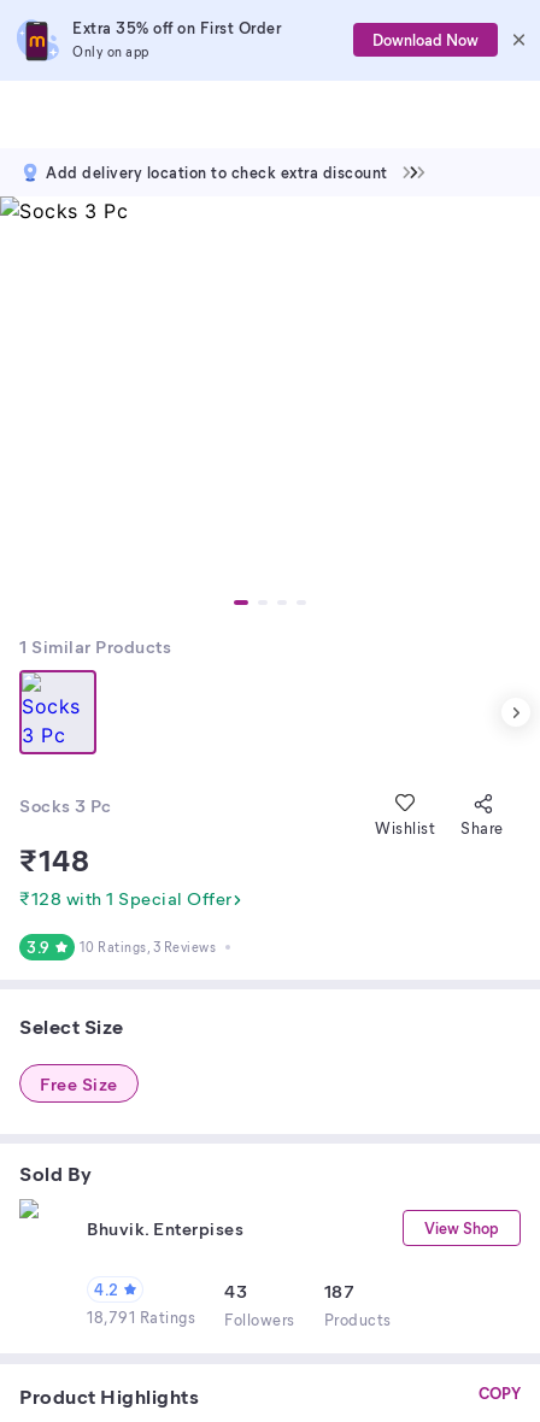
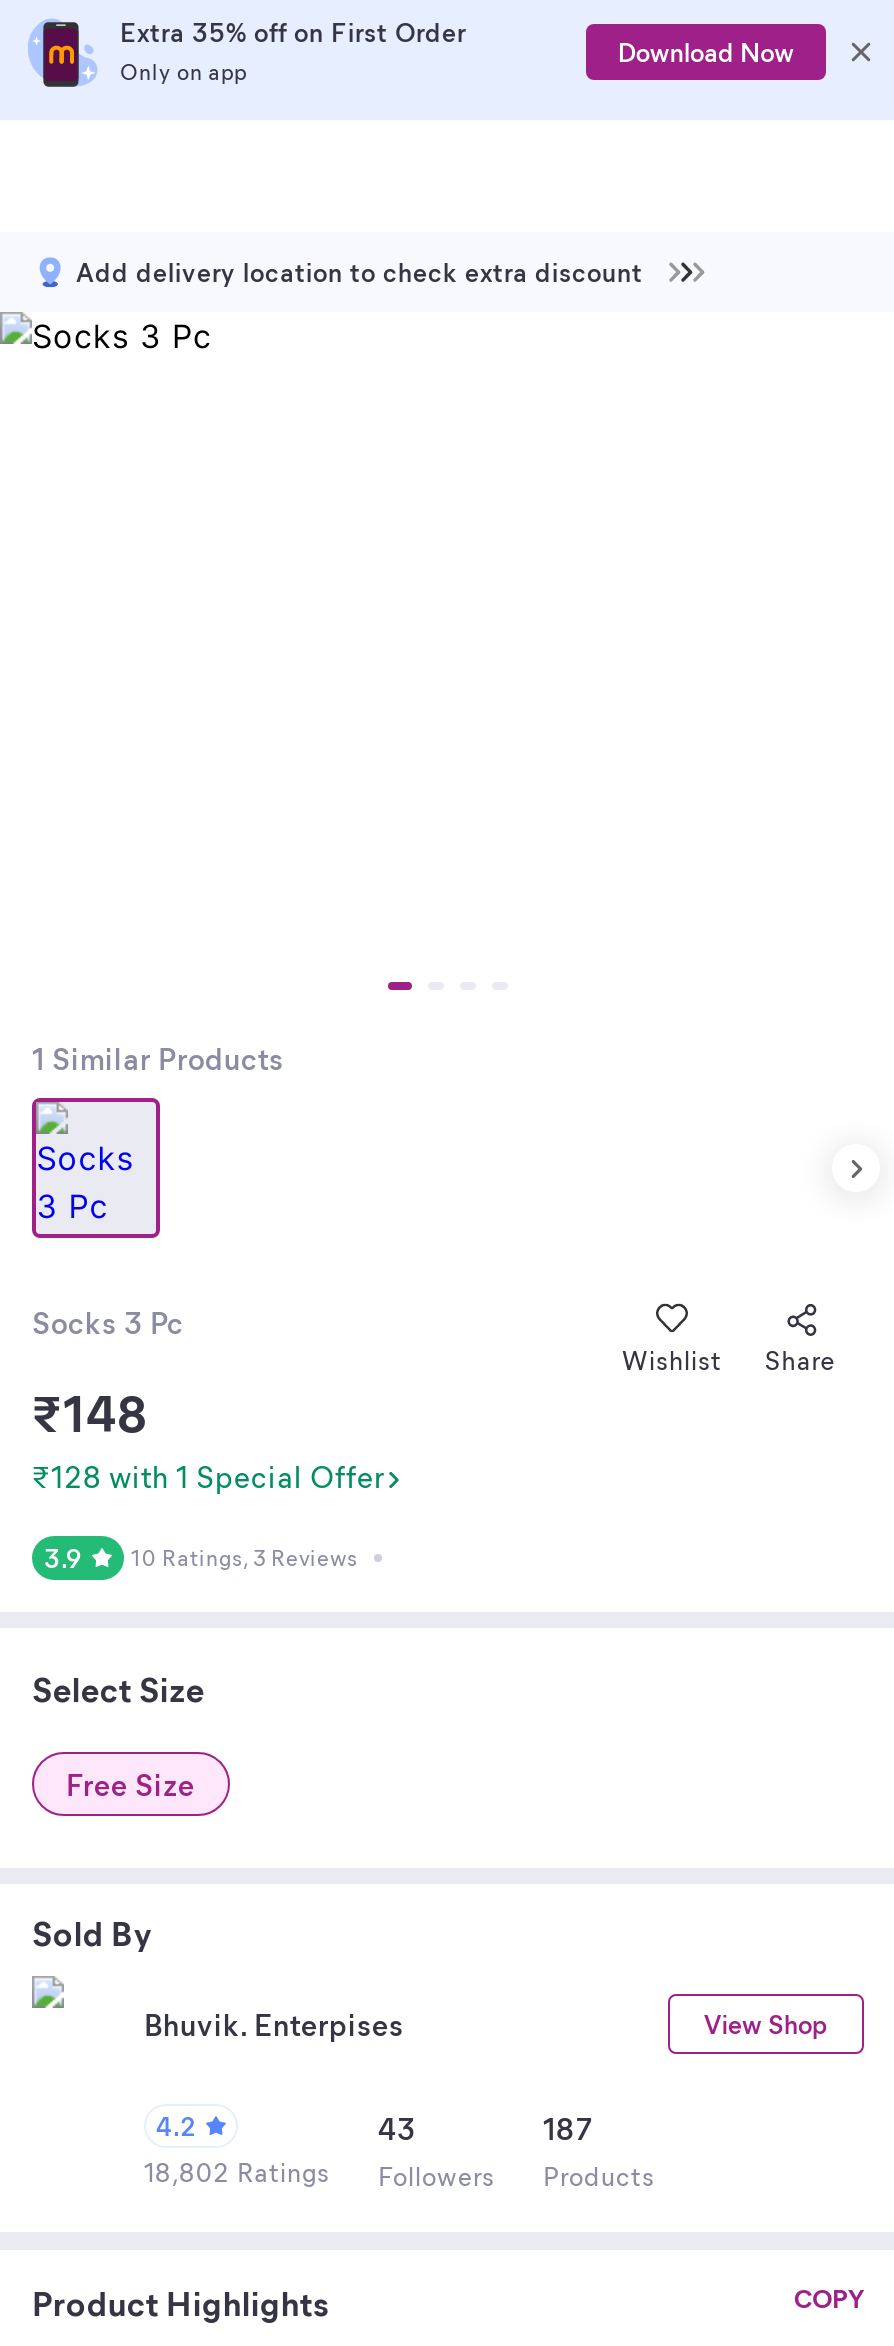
[87,1306,391,1329] 18,791 Ratings Followers Products -> [144,2154,655,2192] 18,802 Ratings Followers Products

